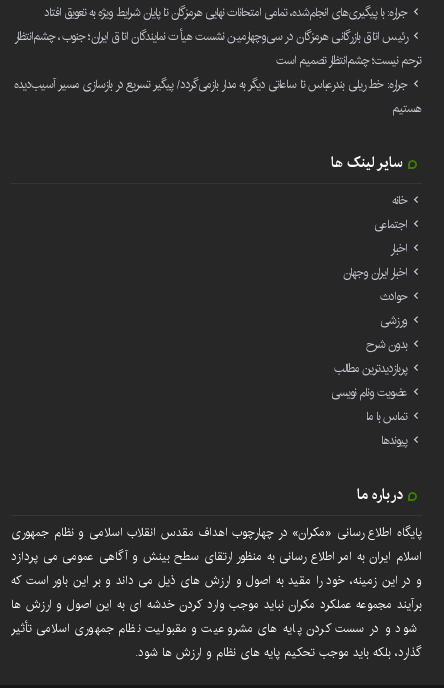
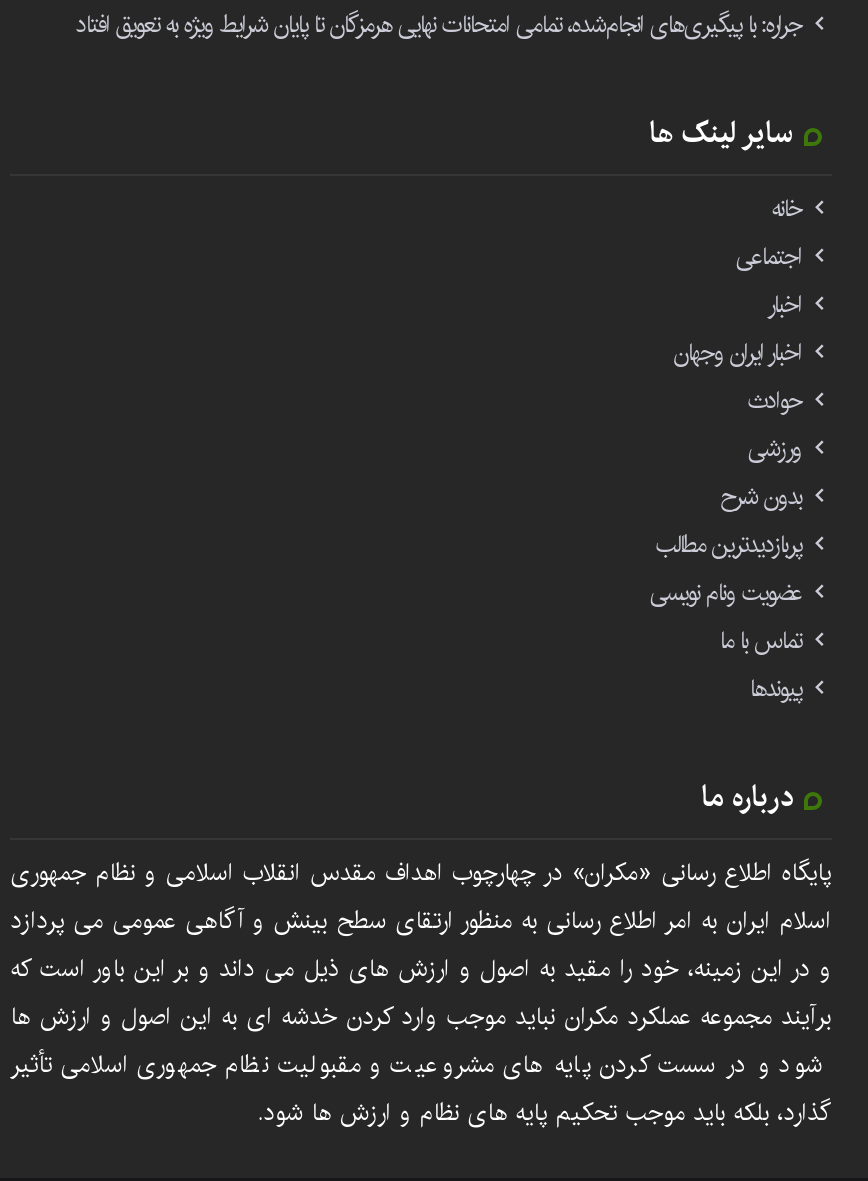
[14,27,421,118] رئیس اتاق بازرگانی هرمزگان در سی‌وچهارمین نشست هیأت نمایندگان اتاق ایران؛ جنوب، چشم‌انتظار | ترحم نیست؛ چشم‌انتظار تصمیم است | جراره: خط ریلی بندرعباس تا ساعاتی دیگر به مدار بازمی‌گردد/ پیگیر تسریع در بازسازی مسیر آسیب‌دیده | هستیم -> none

